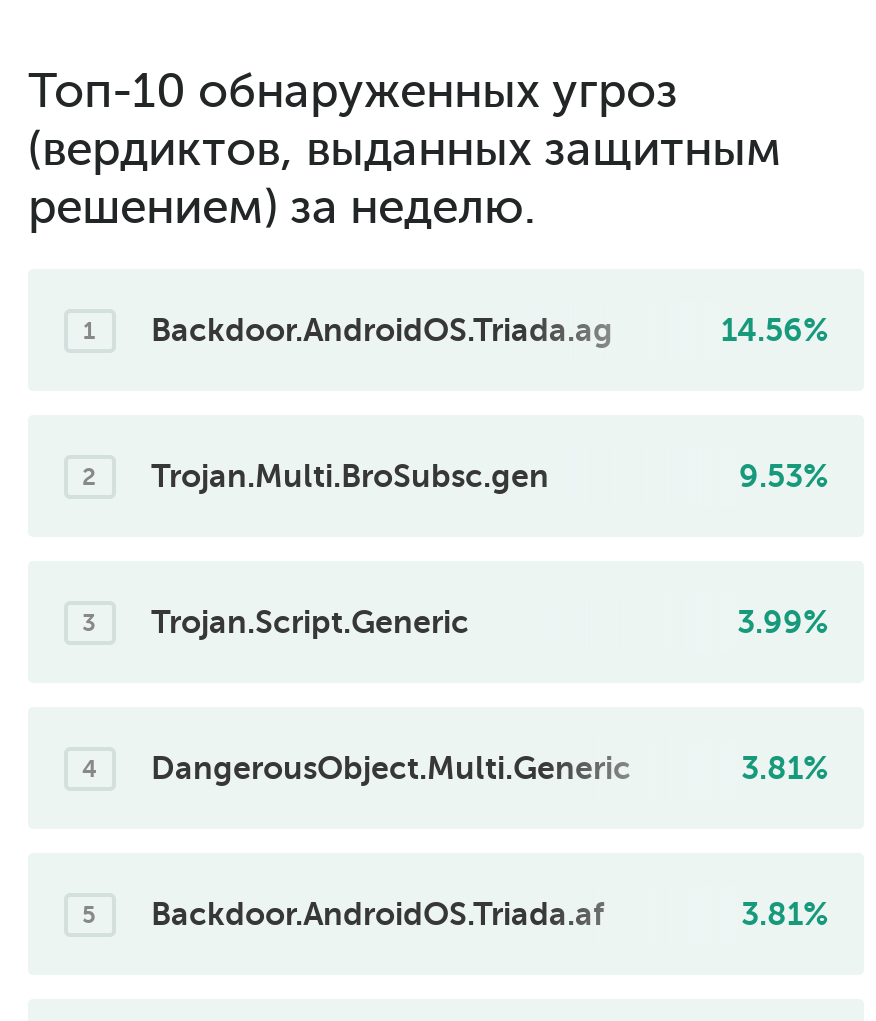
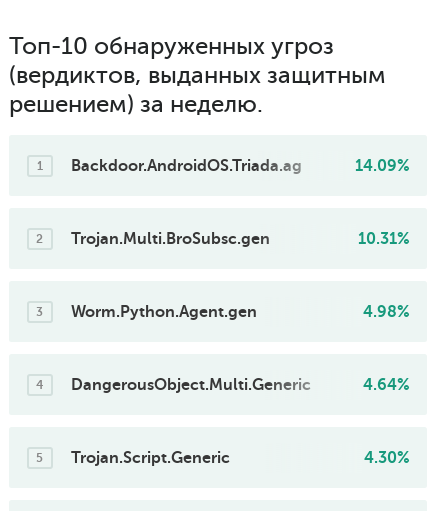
[721,312,829,348] 14.56% -> [354,156,409,174] 14.09%
[739,458,829,494] 9.53% -> [357,229,409,247] 10.31%
moved [151,604,469,640] -> [70,448,229,466]: Trojan.Script.Generic
[737,604,829,640] 3.99% -> [70,302,409,320] Worm.Python.Agent.gen | 4.98%
[741,750,829,786] 3.81% -> [362,375,409,393] 4.64%
[151,896,829,932] Backdoor.AndroidOS.Triada.af | 3.81% -> [363,448,409,466] 4.30%

